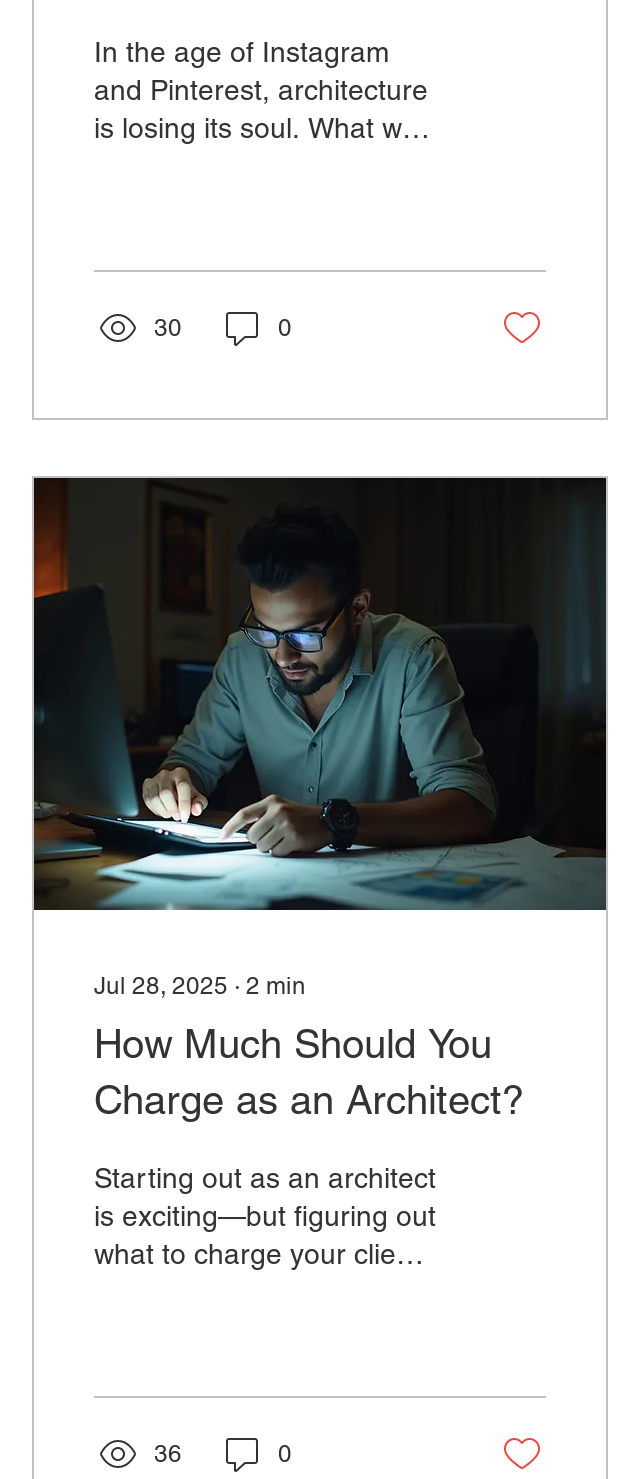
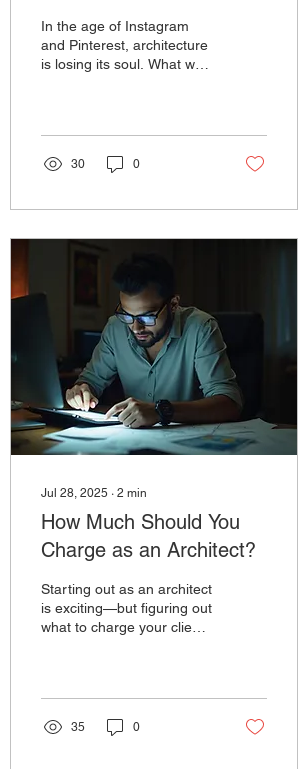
[154,1440,182,1468] 36 -> [71,720,85,734] 35

